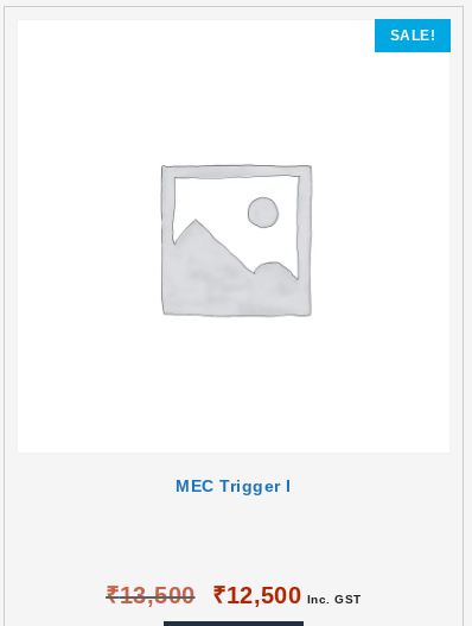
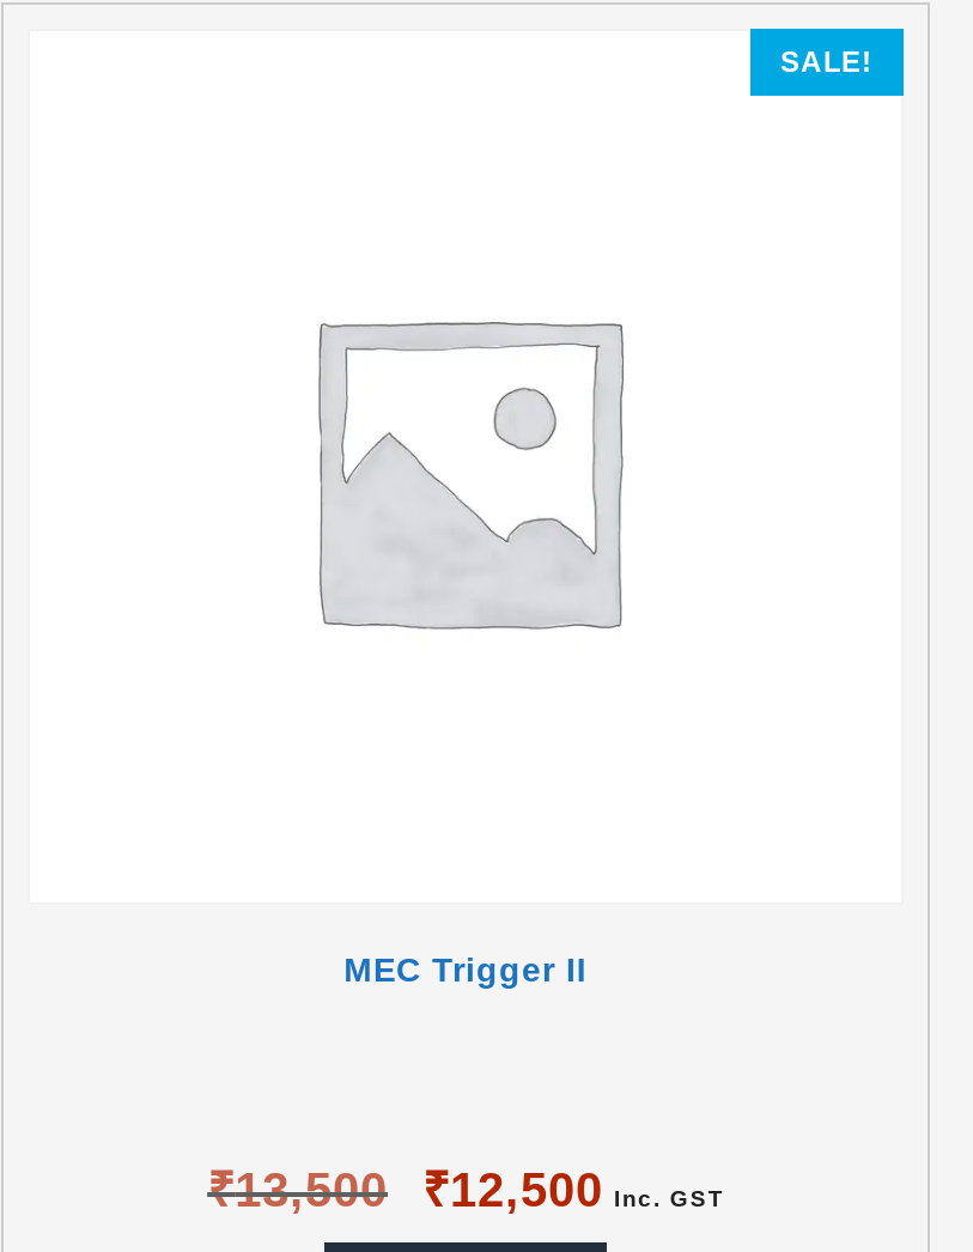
[176,477,291,496] MEC Trigger I -> [344,951,587,989] MEC Trigger II

